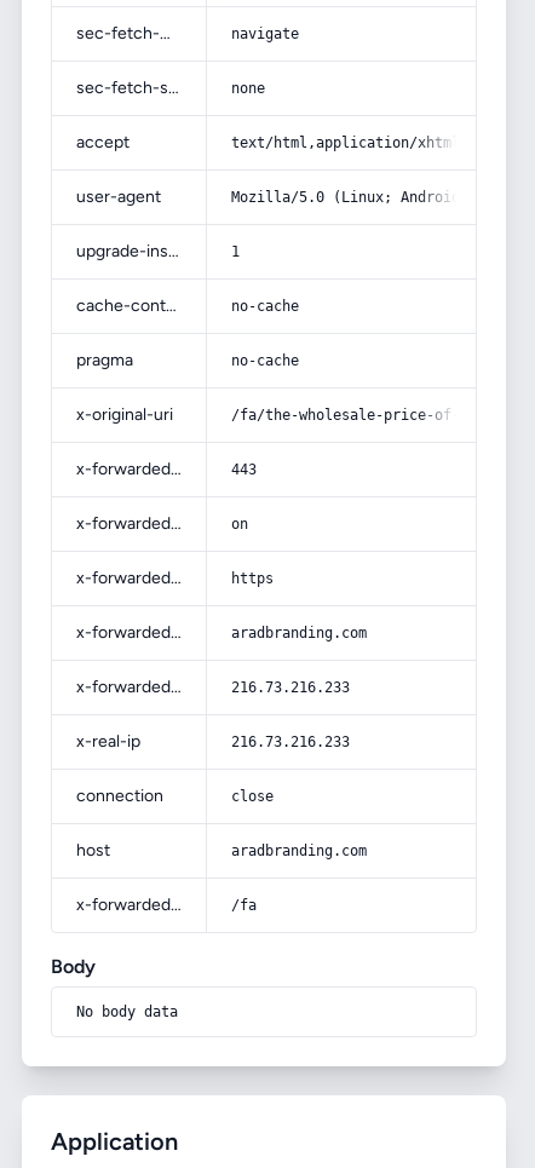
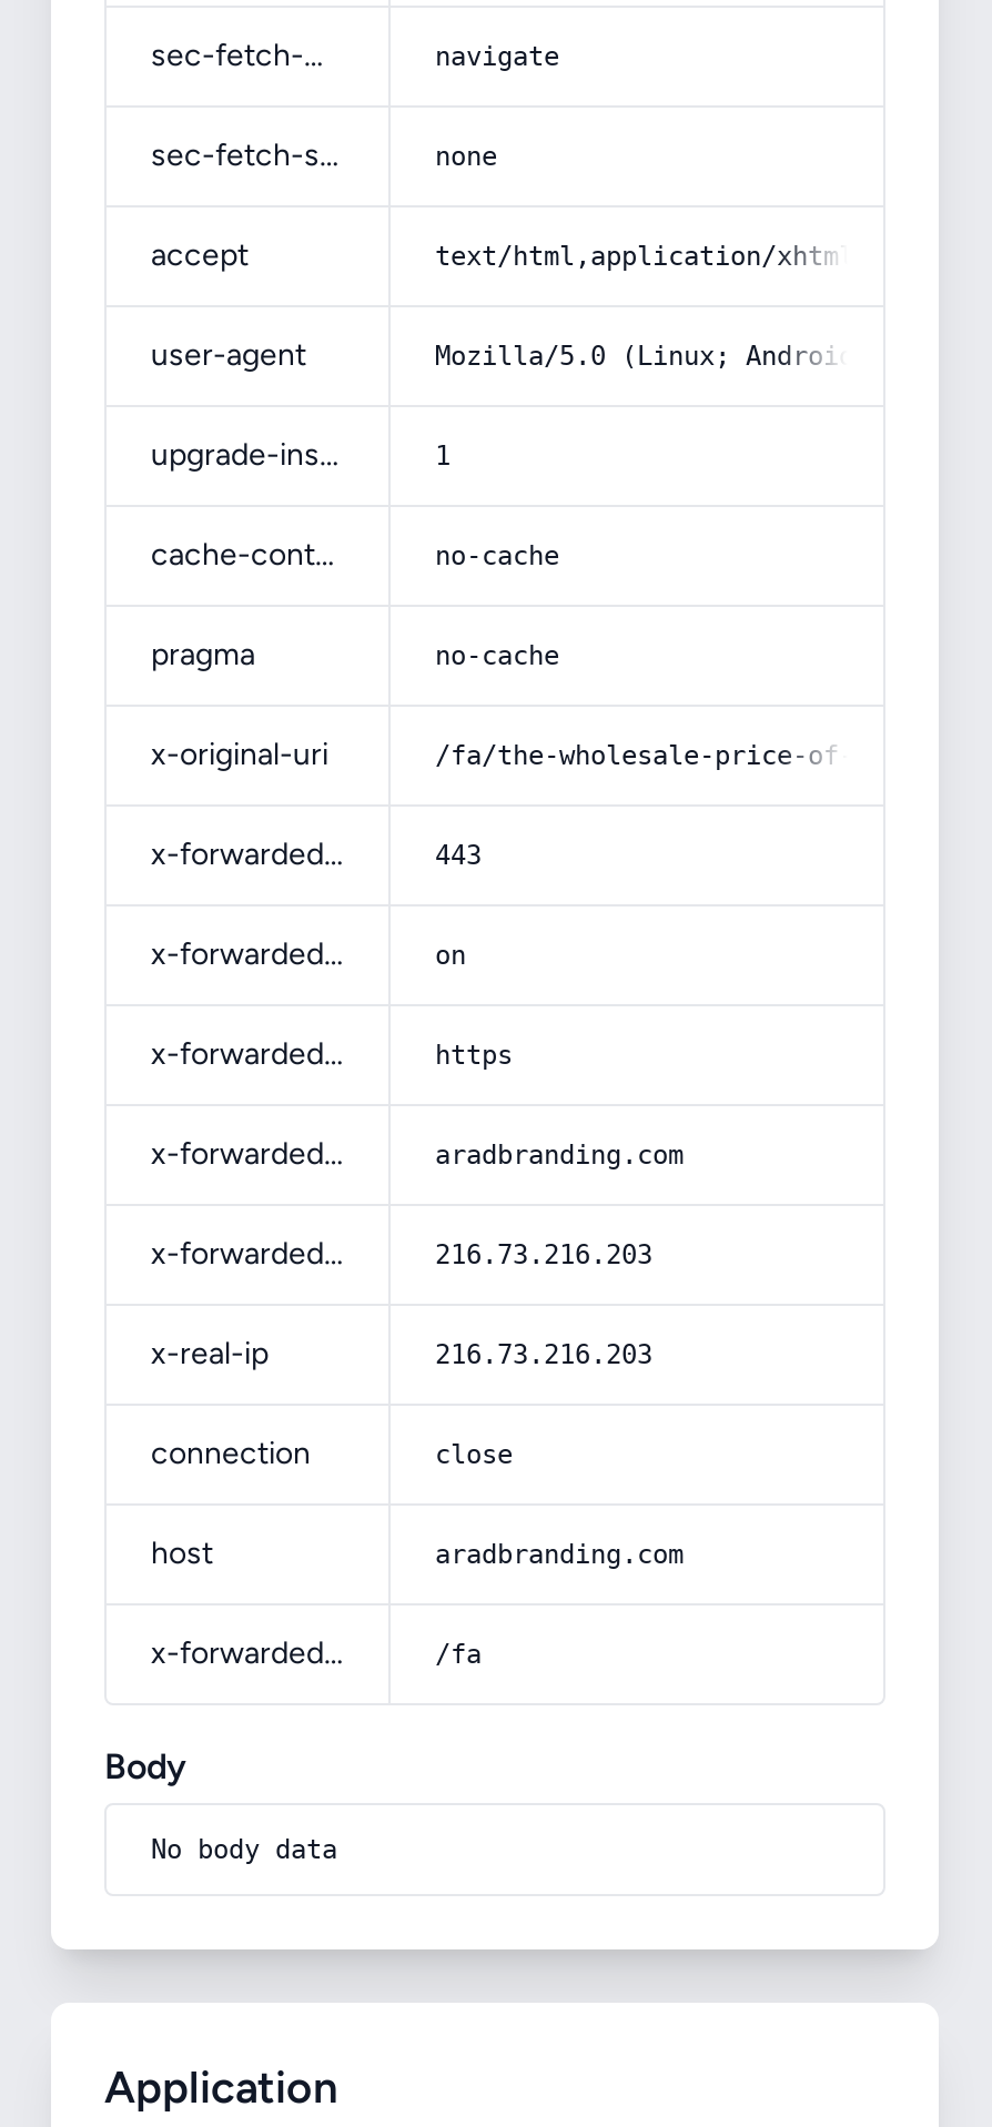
[231,679,350,696] 216.73.216.233 -> [435,1239,652,1270] 216.73.216.203
[231,733,350,750] 216.73.216.233 -> [435,1339,652,1370] 216.73.216.203

